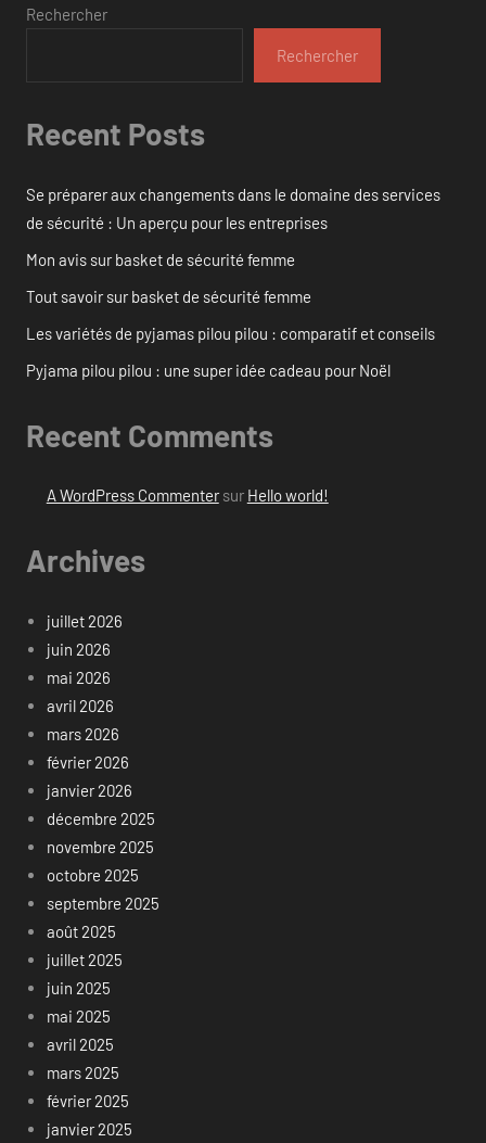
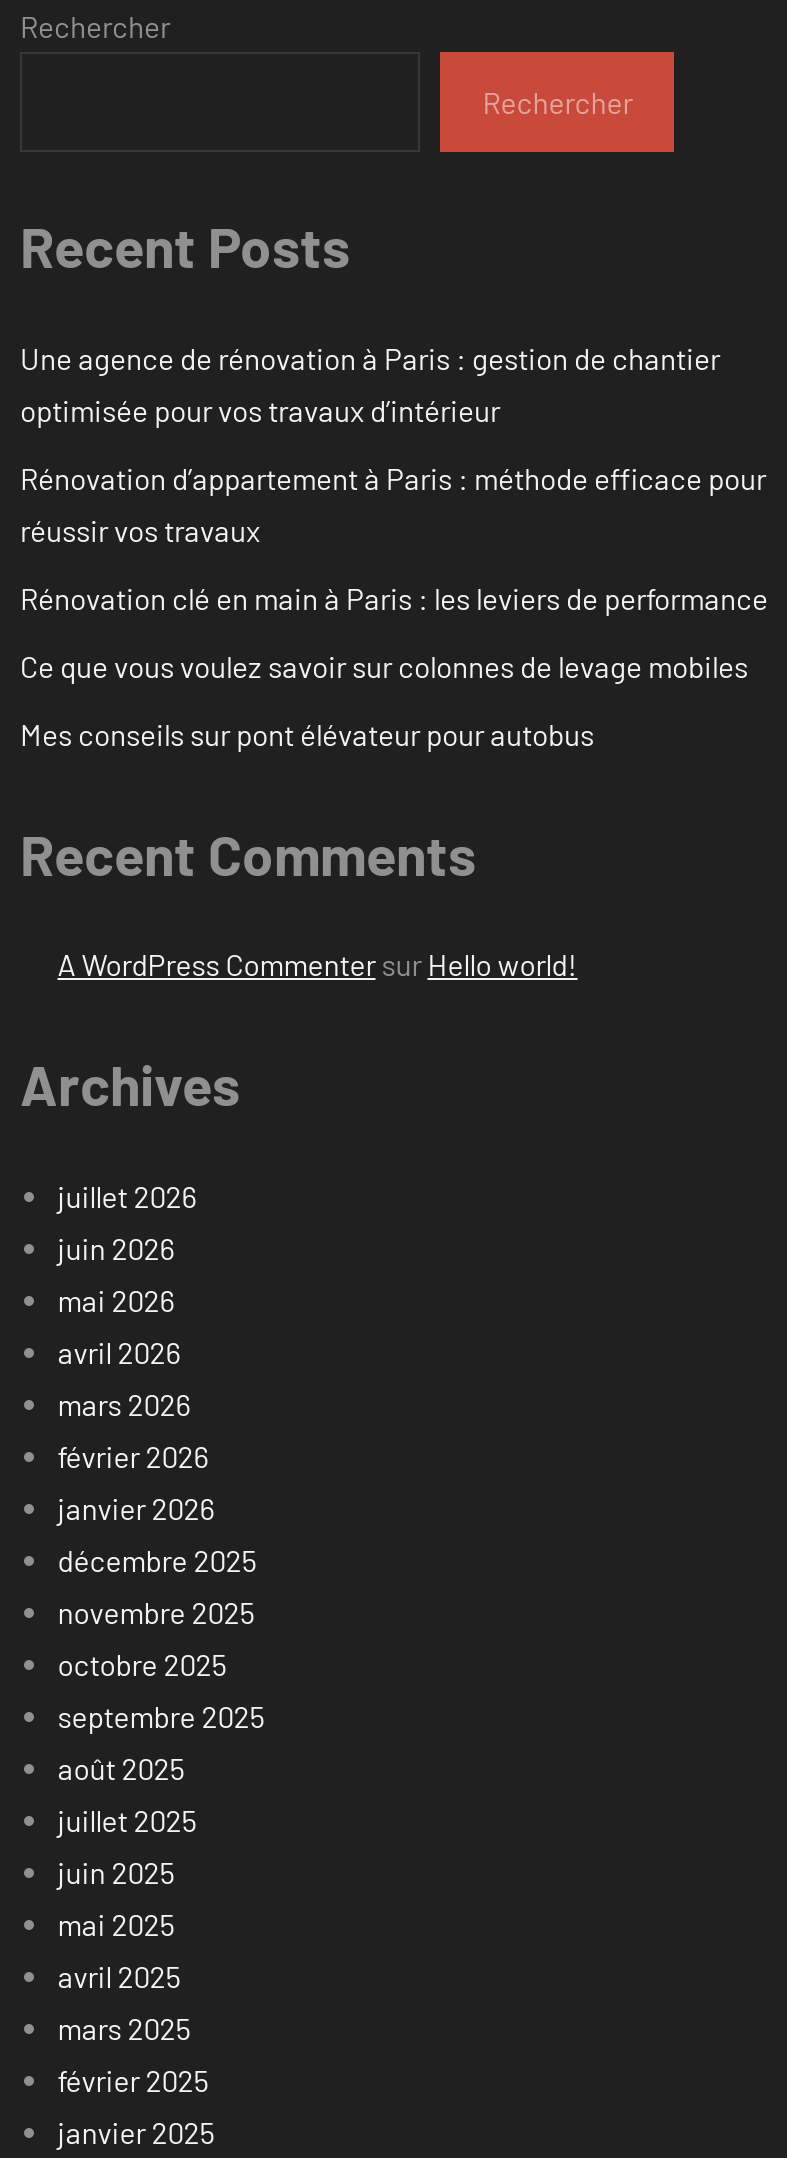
[26,184,440,232] Se préparer aux changements dans le domaine des services | de sécurité : Un aperçu pour les entreprises -> [20,339,720,427] Une agence de rénovation à Paris : gestion de chantier | optimisée pour vos travaux d’intérieur
[26,249,295,269] Mon avis sur basket de sécurité femme -> [20,459,766,547] Rénovation d’appartement à Paris : méthode efficace pour | réussir vos travaux
[26,286,311,306] Tout savoir sur basket de sécurité femme -> [20,579,768,615] Rénovation clé en main à Paris : les leviers de performance
[26,323,435,342] Les variétés de pyjamas pilou pilou : comparatif et conseils -> [20,647,748,683] Ce que vous voulez savoir sur colonnes de levage mobiles
[26,360,391,379] Pyjama pilou pilou : une super idée cadeau pour Noël -> [20,715,594,751] Mes conseils sur pont élévateur pour autobus

